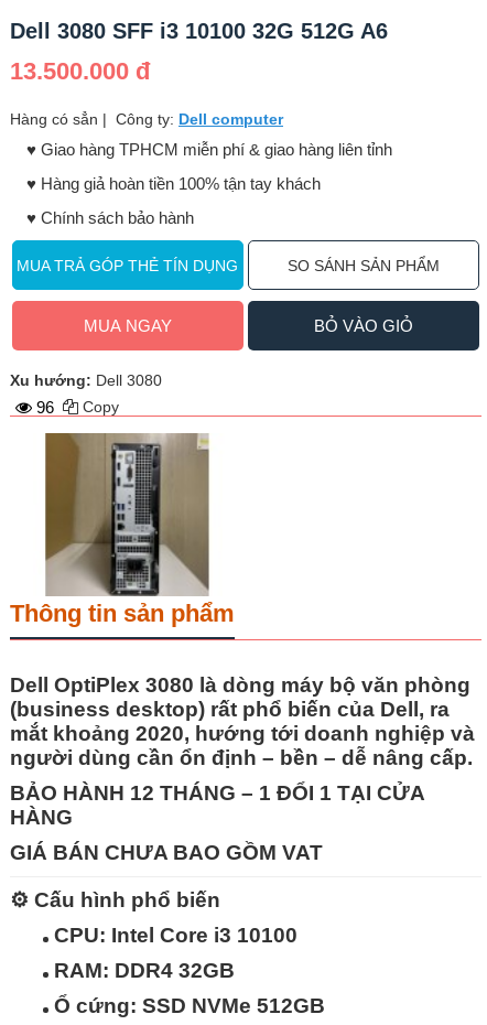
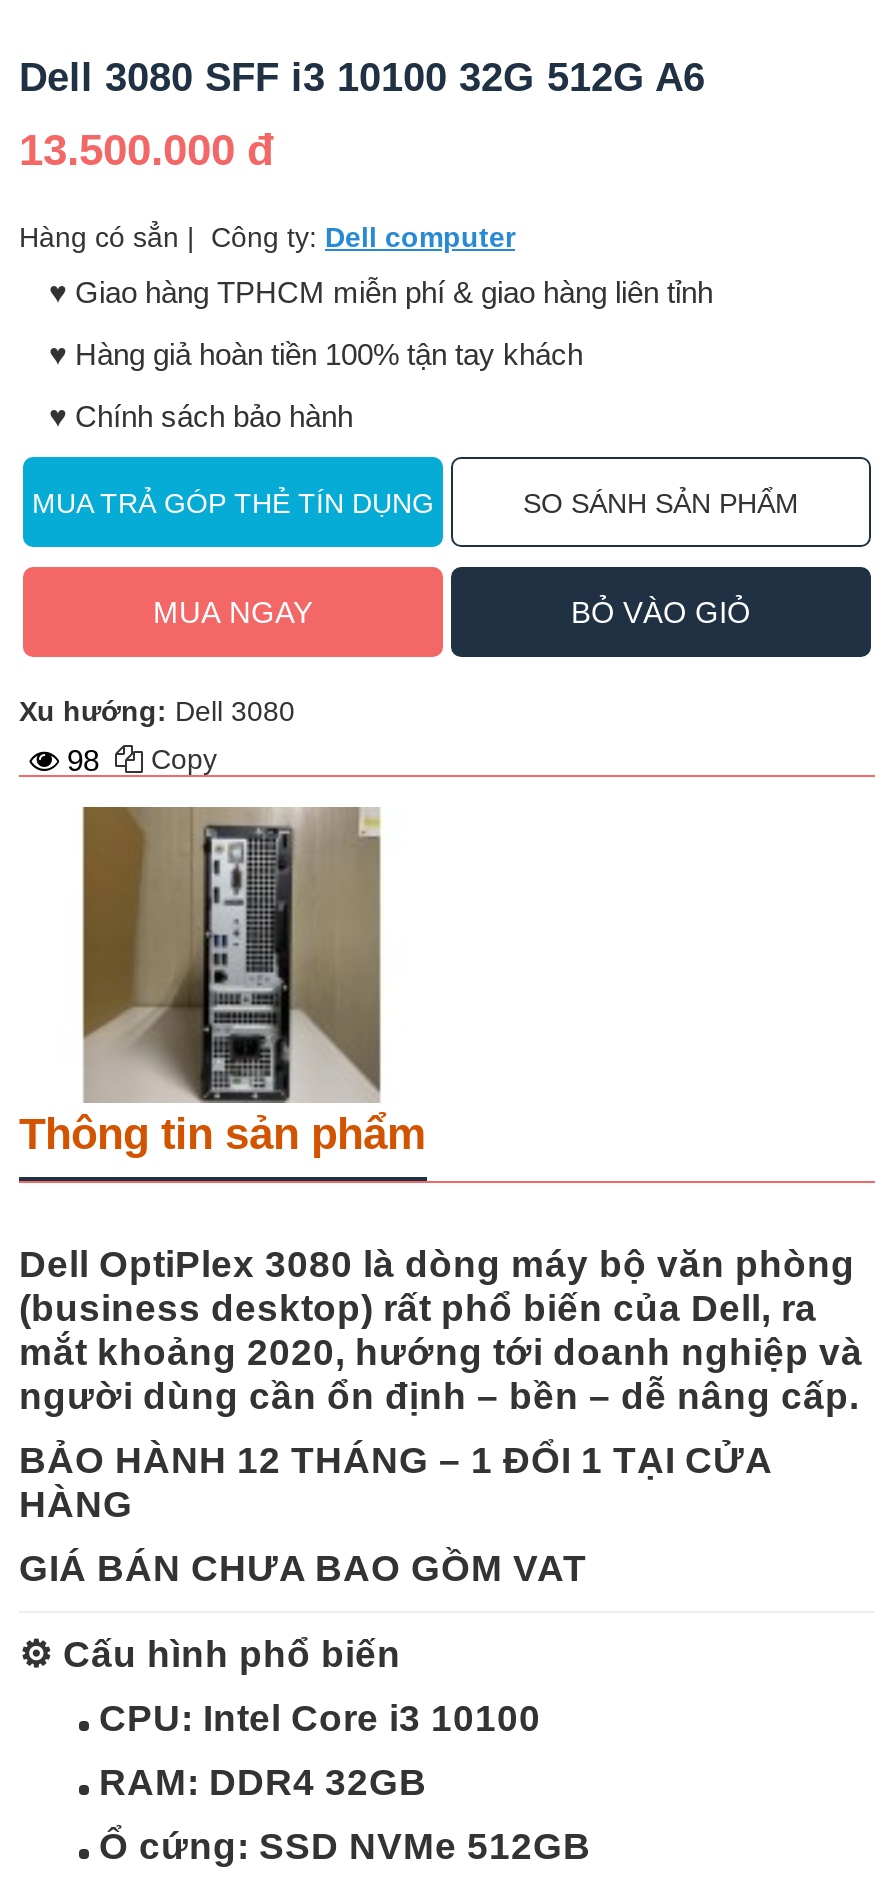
[32,398,119,416] 96 Copy -> [59,743,217,777] 98 Copy

